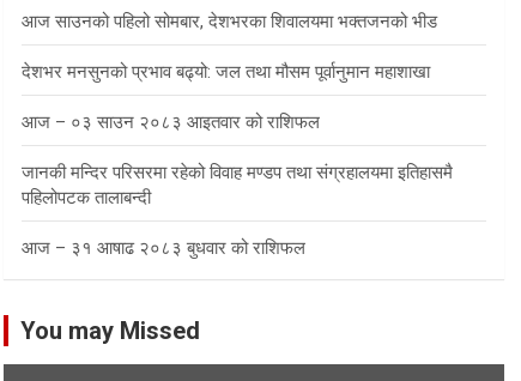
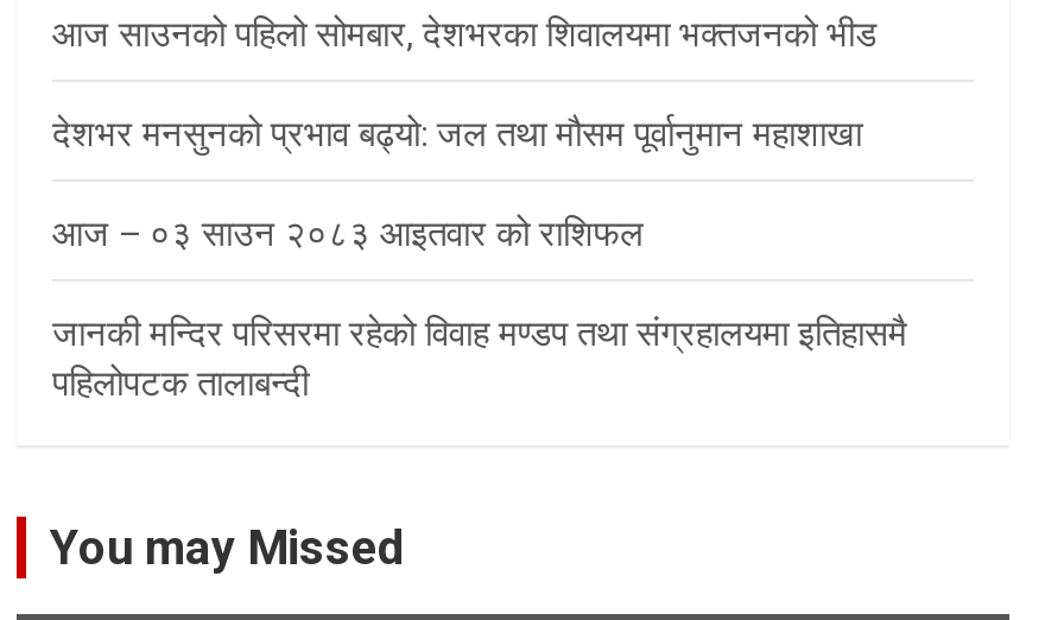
[22,237,305,259] आज – ३१ आषाढ २०८३ बुधवार को राशिफल -> none

